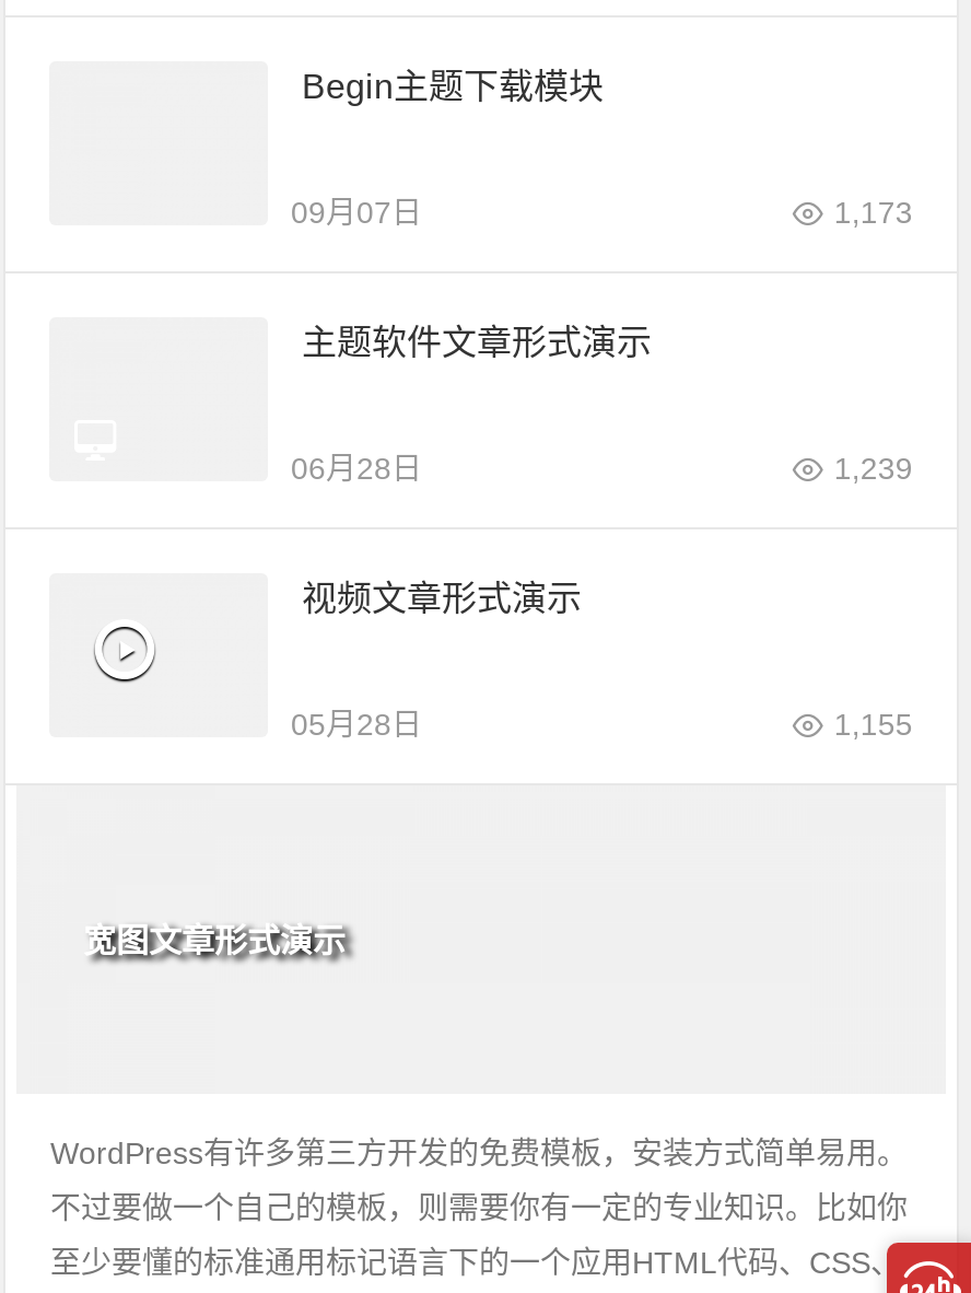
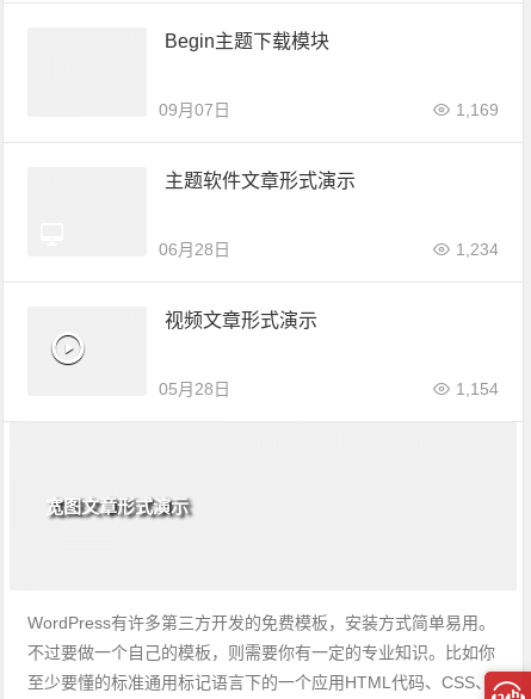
[834,195,913,230] 1,173 -> [456,100,499,119] 1,169
[834,451,913,486] 1,239 -> [456,240,499,259] 1,234
[834,707,913,742] 1,155 -> [456,379,499,398] 1,154

